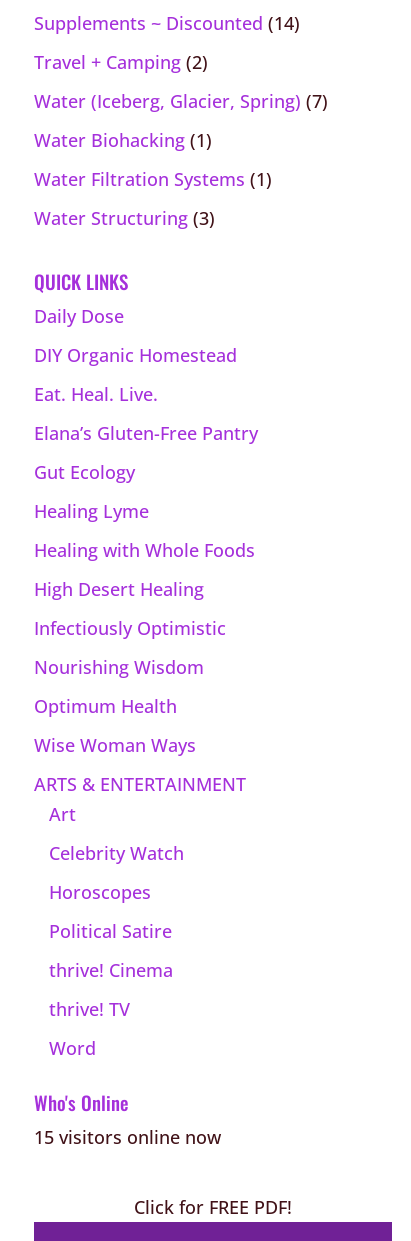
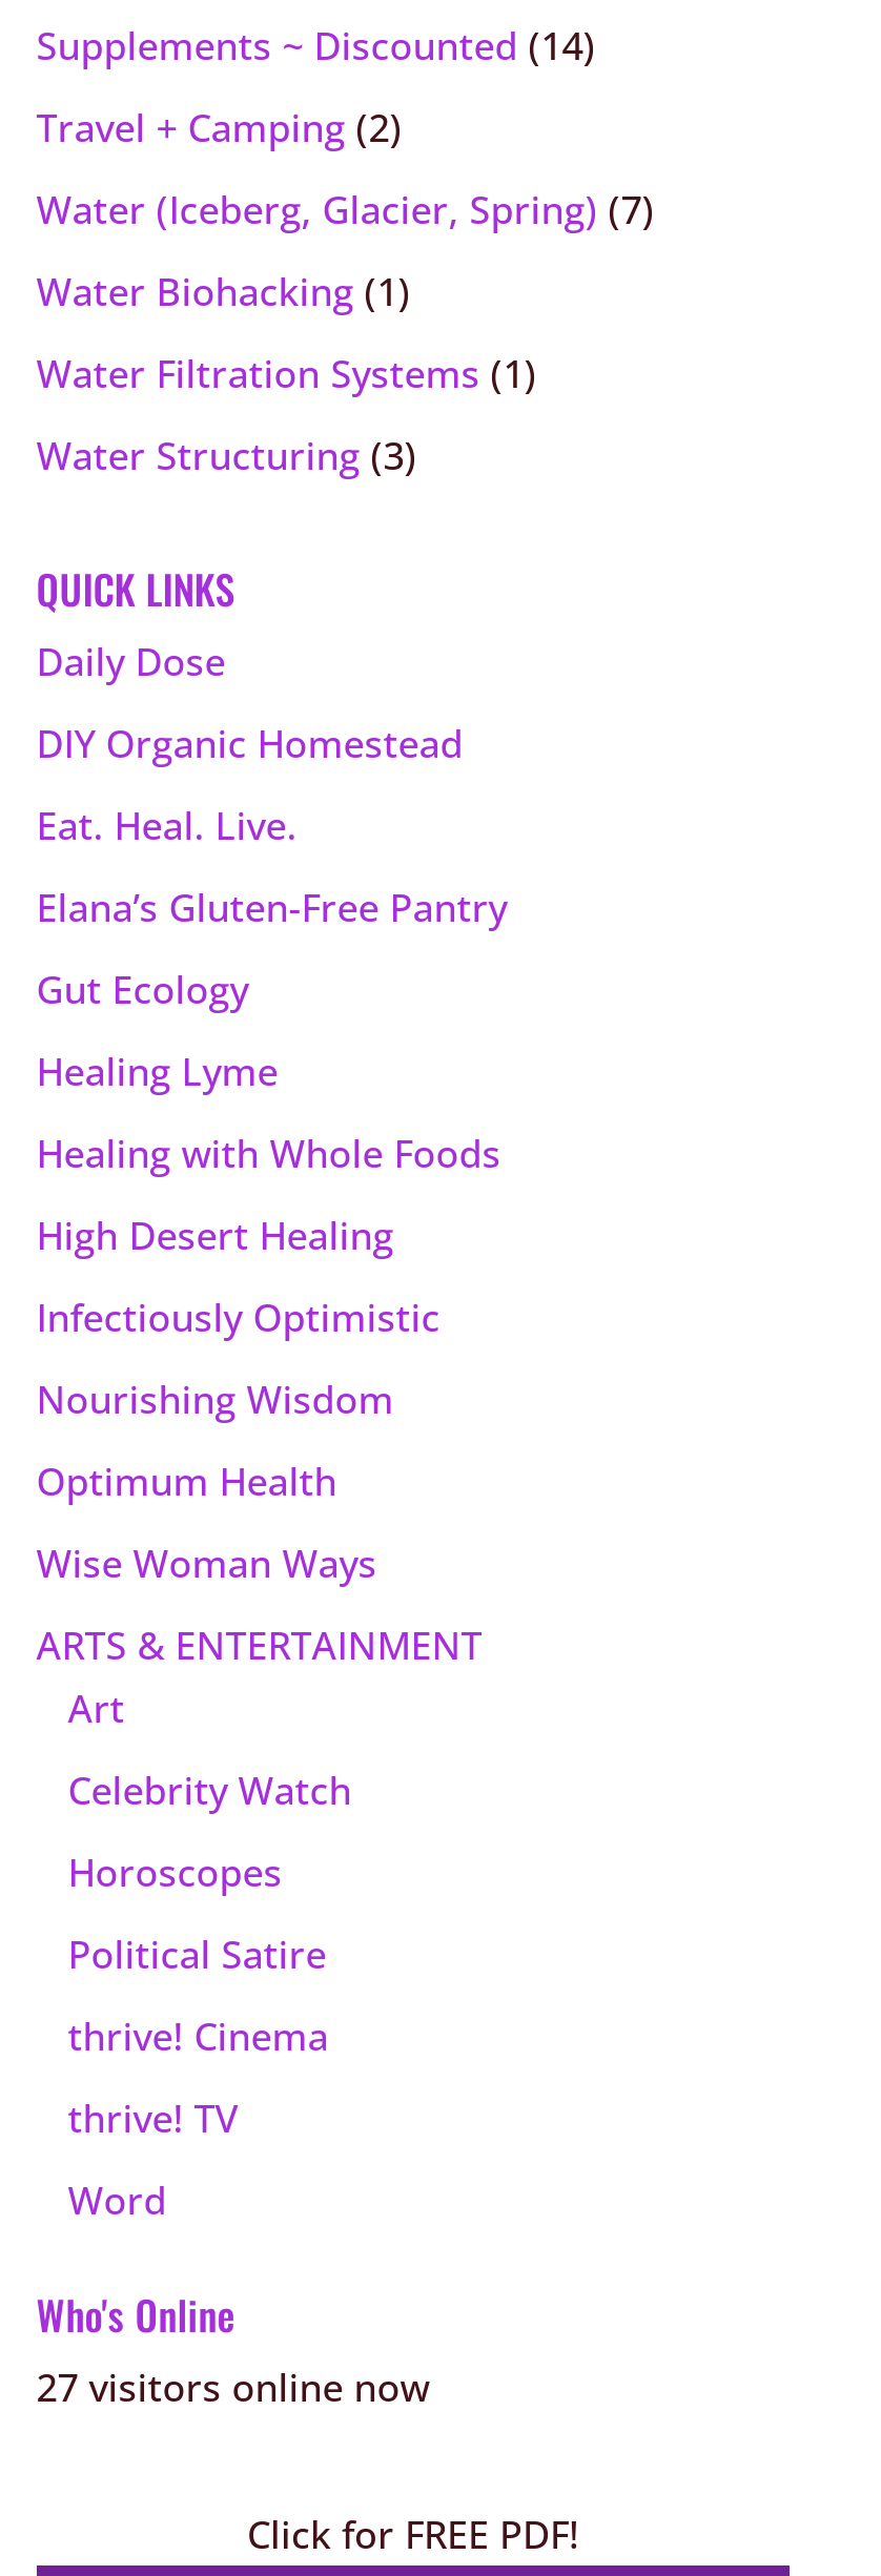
[34,1125,221,1149] 15 visitors online now -> [36,2362,430,2412] 27 visitors online now

